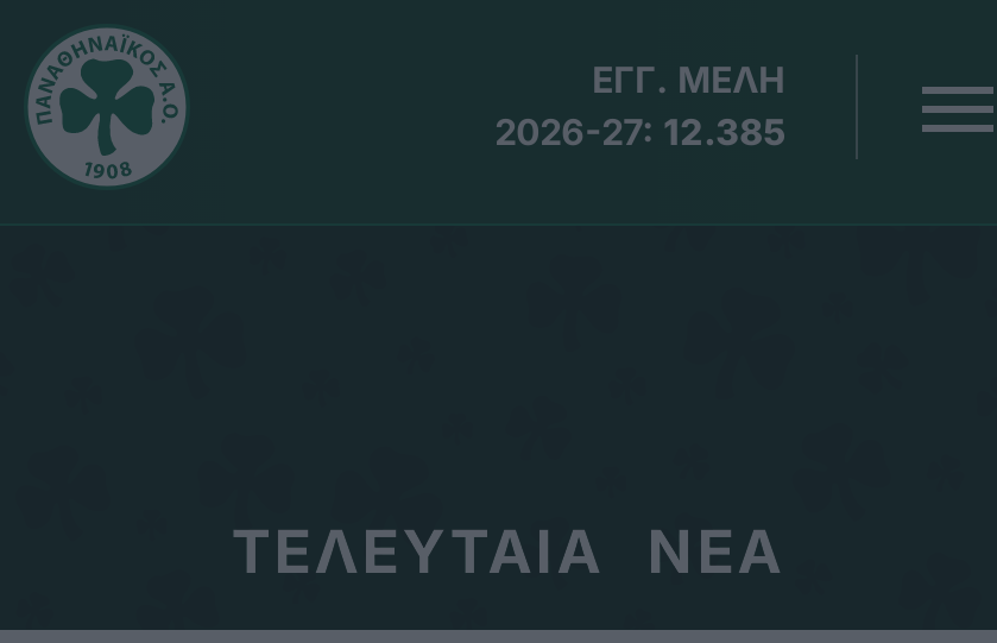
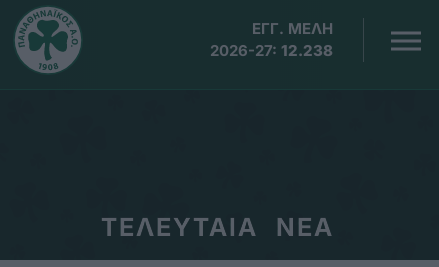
[495,109,785,155] 2026-27: 12.385 -> [210,41,333,60] 2026-27: 12.238

